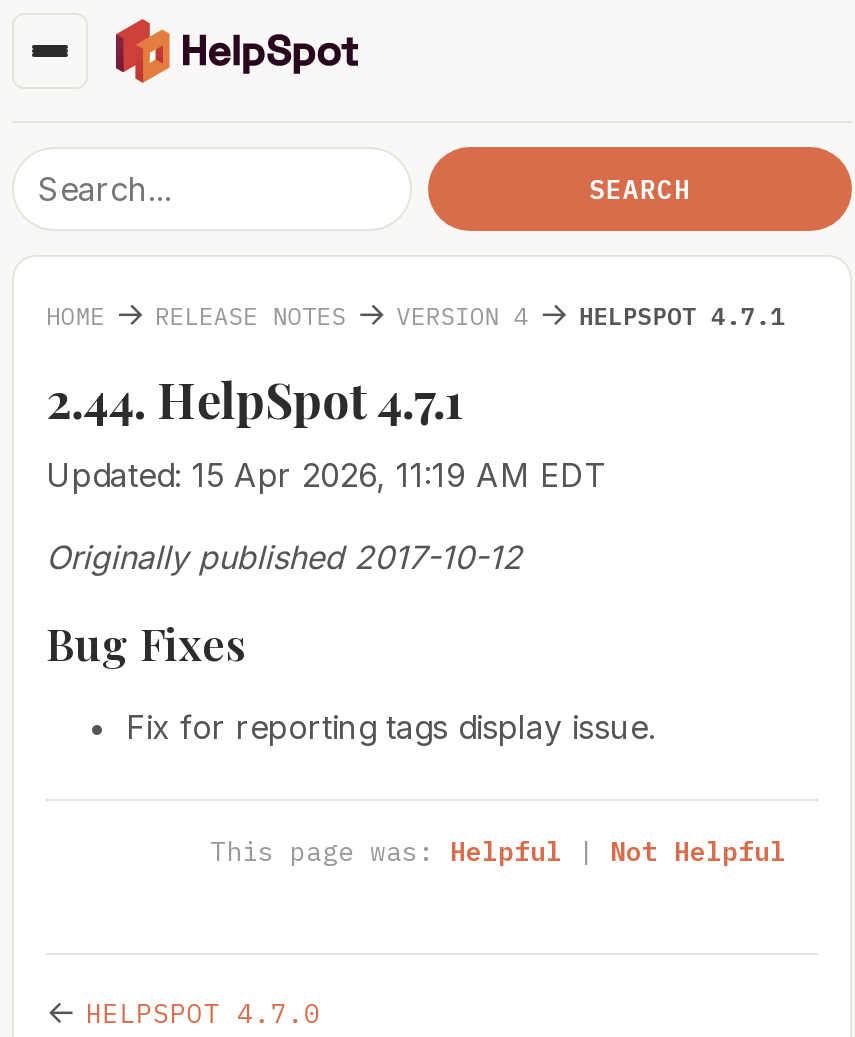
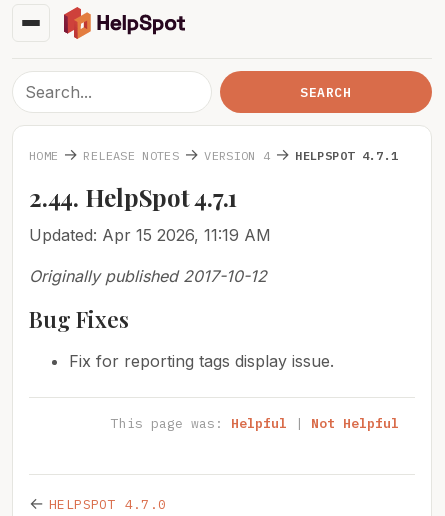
[46,455,606,495] Updated: 15 Apr 2026, 11:19 AM EDT -> [29,225,271,245] Updated: Apr 15 2026, 11:19 AM

